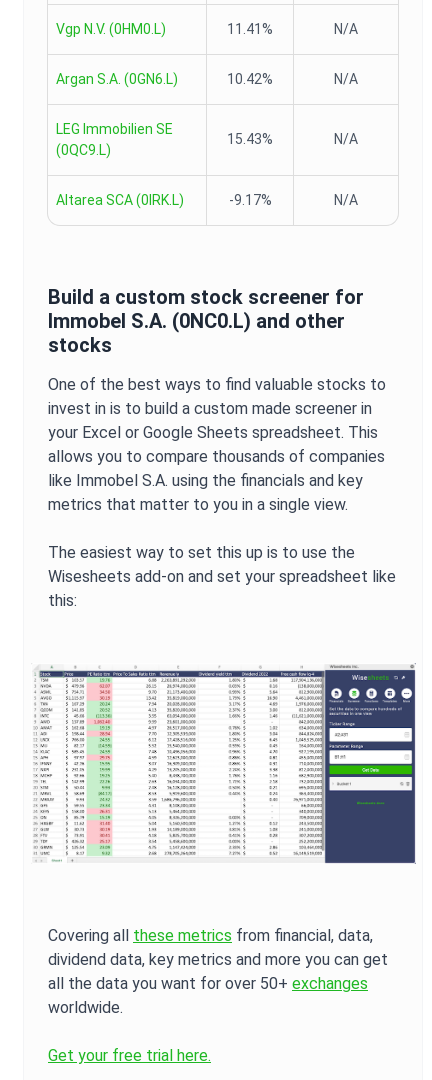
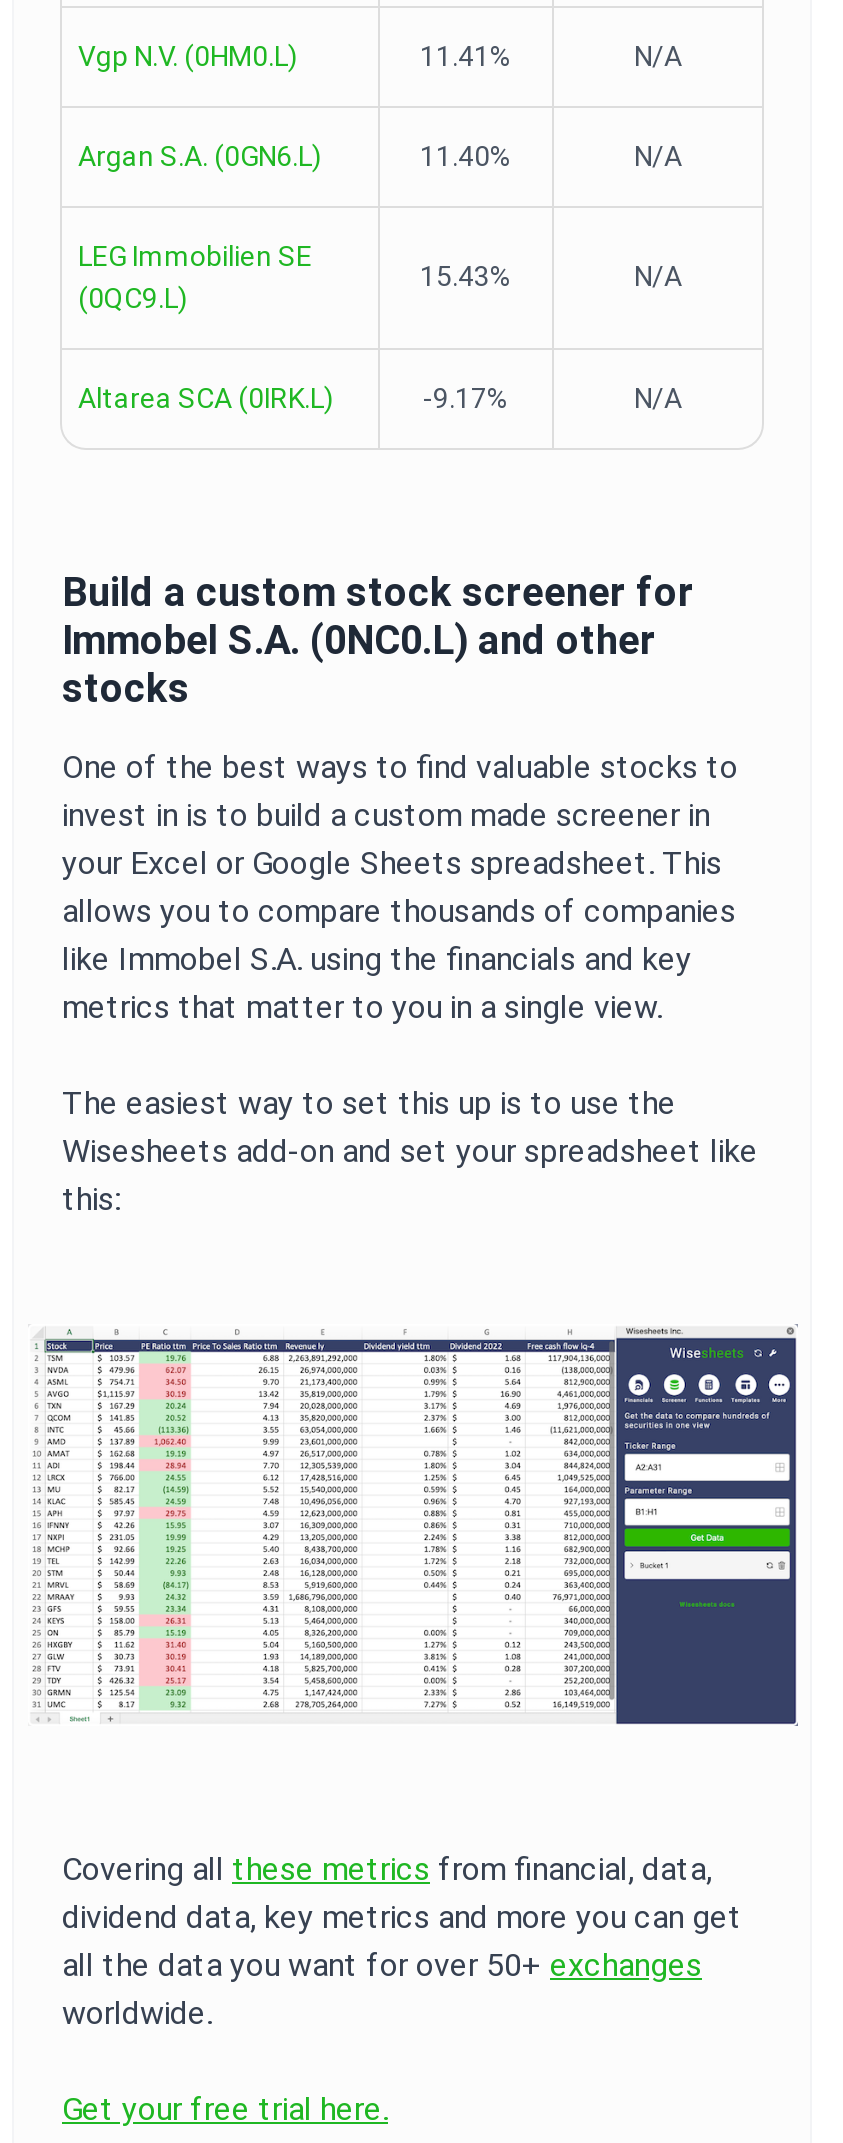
[227,71,273,87] 10.42% -> [420,140,512,172] 11.40%

